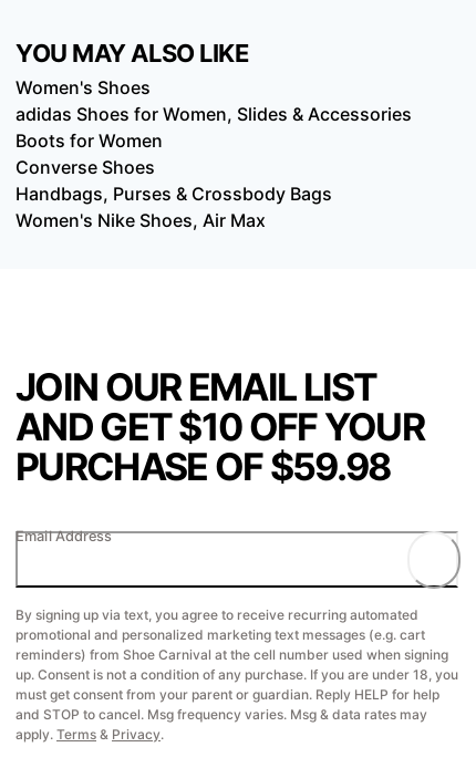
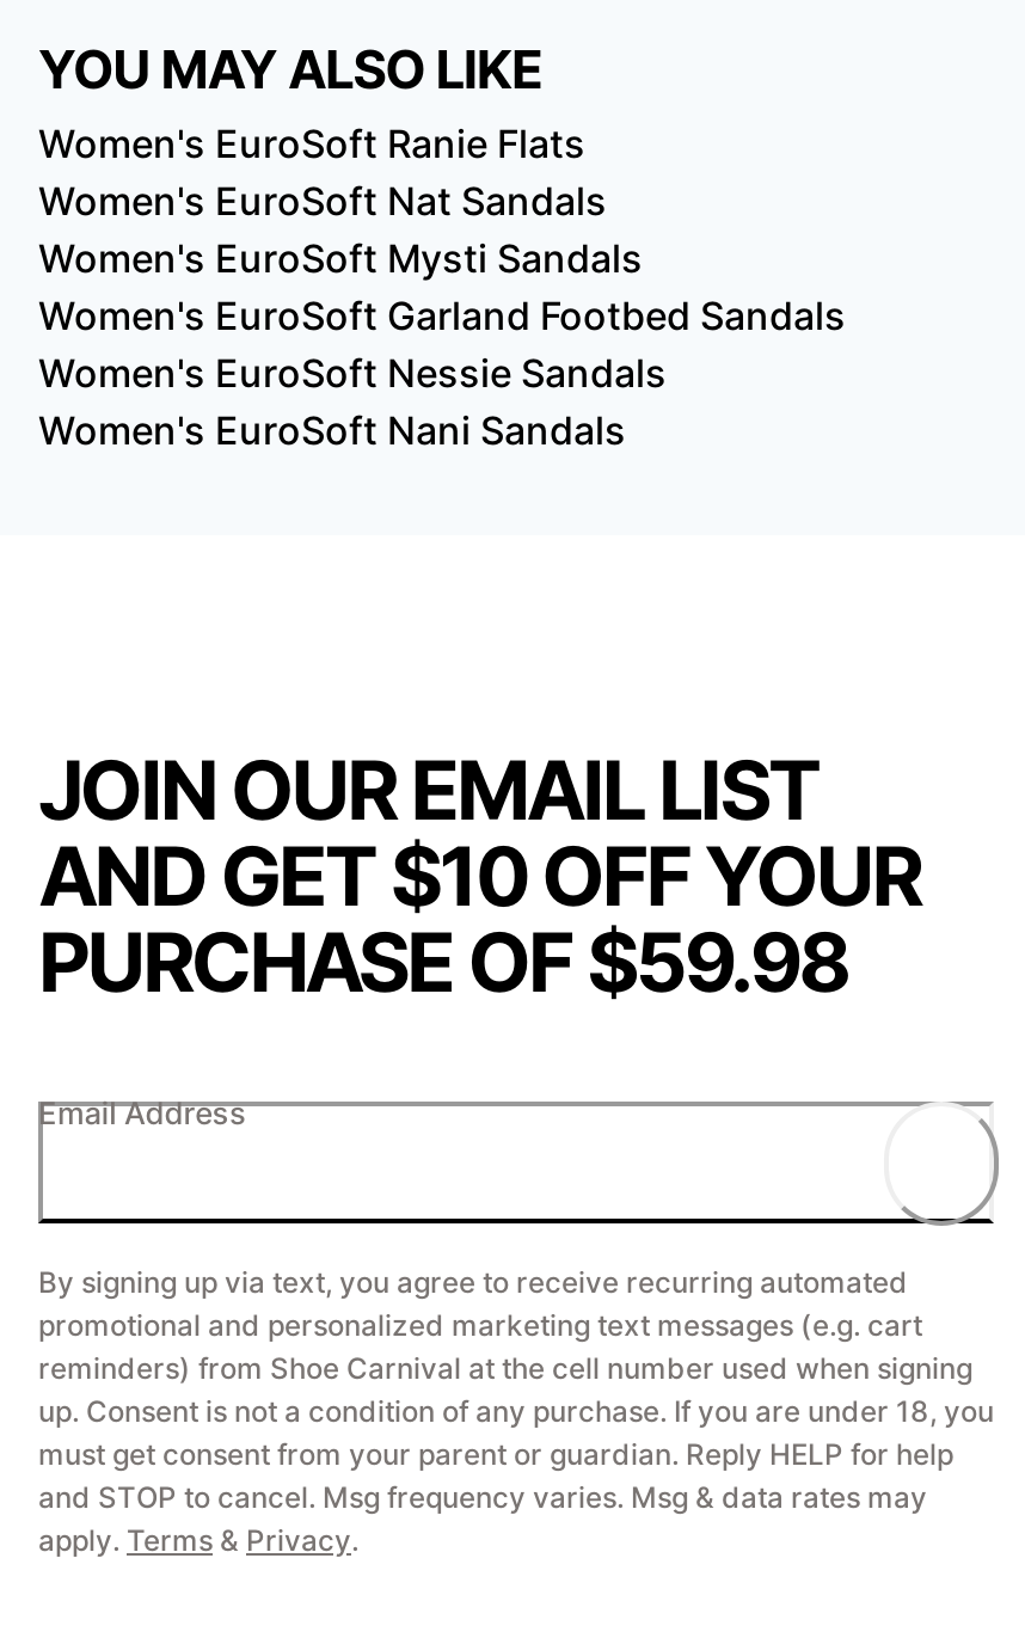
[15,77,412,232] Women's Shoes | adidas Shoes for Women, Slides & Accessories | Boots for Women | Converse Shoes | Handbags, Purses & Crossbody Bags | Women's Nike Shoes, Air Max -> [38,120,846,455] Women's EuroSoft Ranie Flats | Women's EuroSoft Nat Sandals | Women's EuroSoft Mysti Sandals | Women's EuroSoft Garland Footbed Sandals | Women's EuroSoft Nessie Sandals | Women's EuroSoft Nani Sandals

